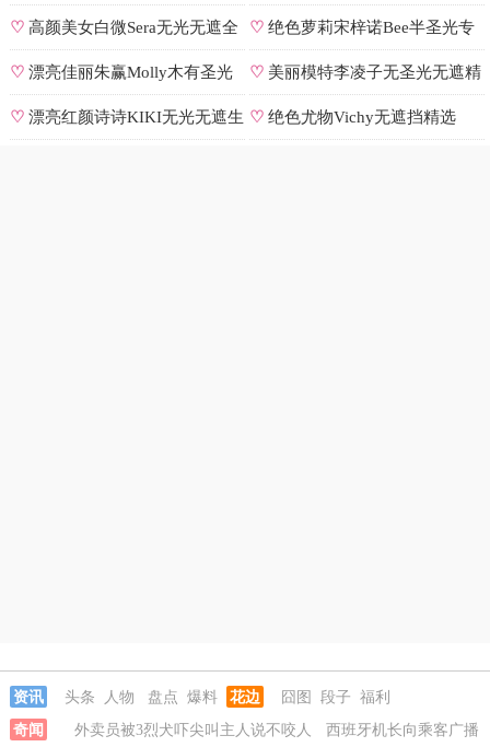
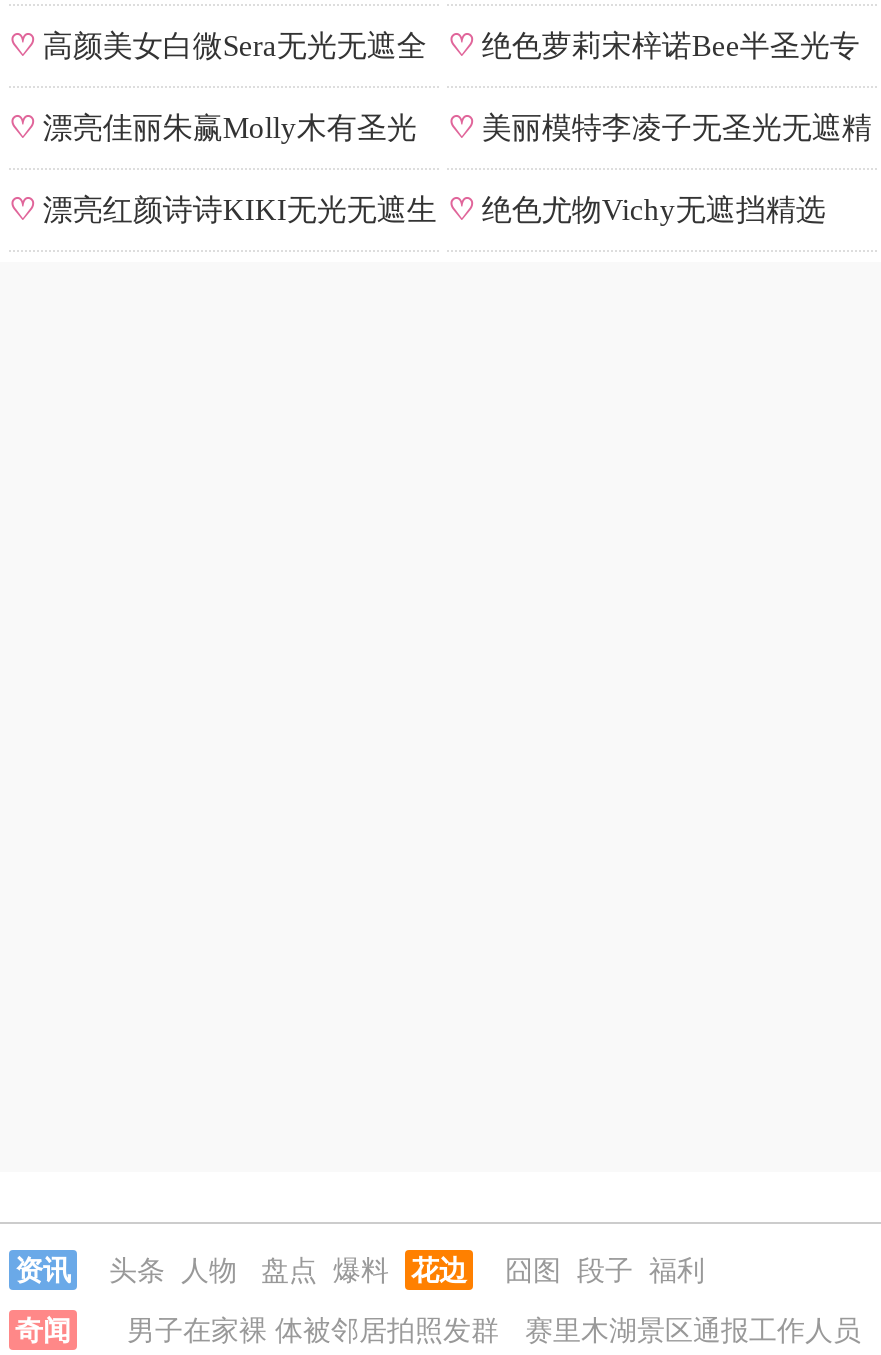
[74,722,479,738] 外卖员被3烈犬吓尖叫主人说不咬人 | 西班牙机长向乘客广播 -> [127,1316,861,1346] 男子在家裸 体被邻居拍照发群 | 赛里木湖景区通报工作人员

